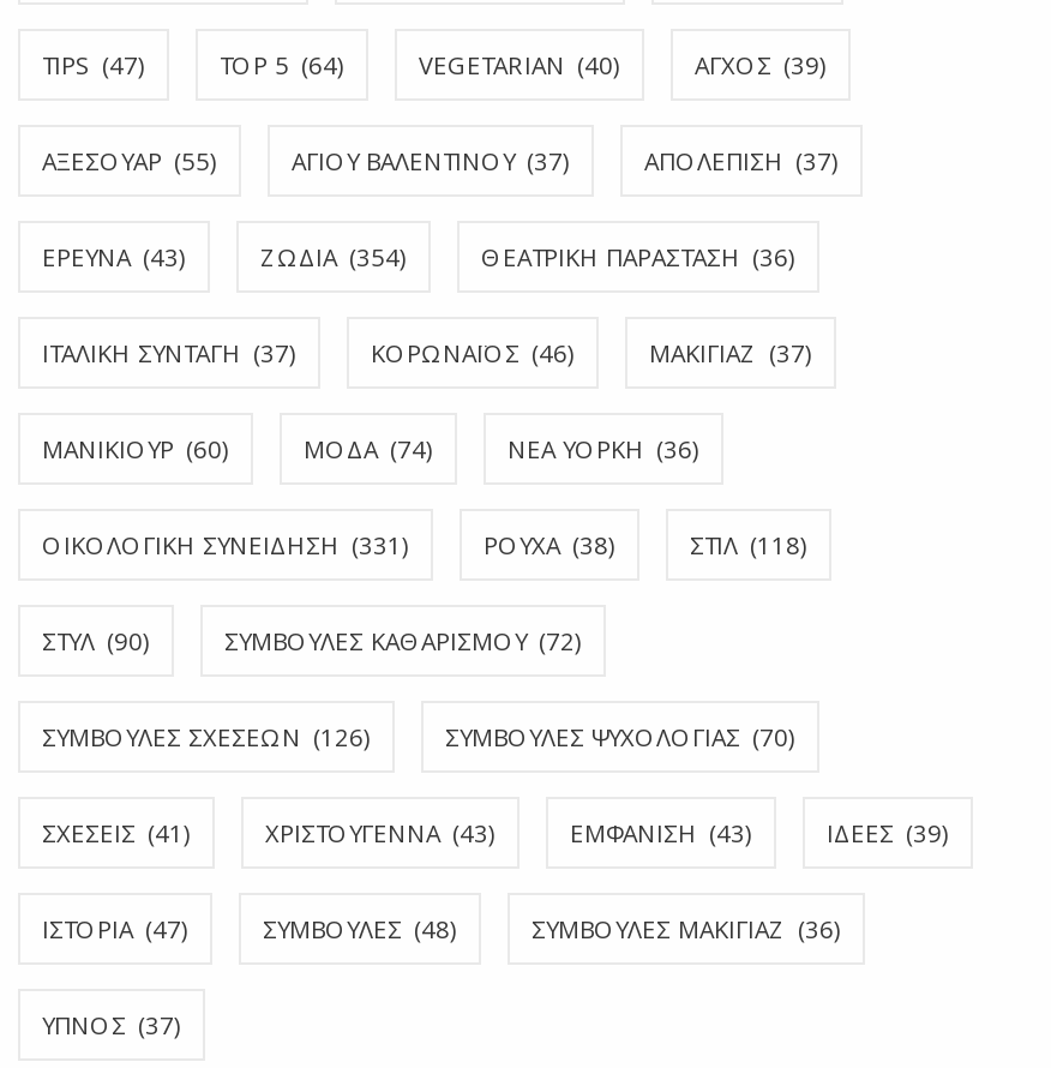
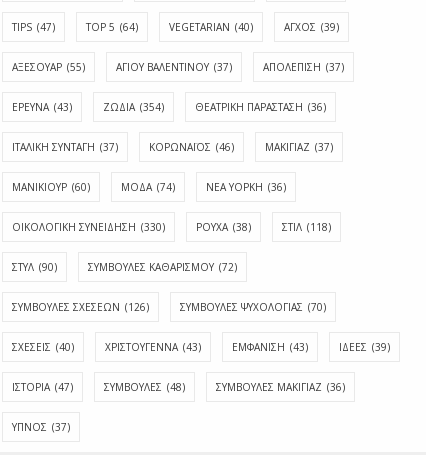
[42,528,409,562] ΟΙΚΟΛΟΓΙΚΗ ΣΥΝΕΙΔΗΣΗ (331) -> [12,220,165,234] ΟΙΚΟΛΟΓΙΚΗ ΣΥΝΕΙΔΗΣΗ (330)
[42,816,191,850] ΣΧΕΣΕΙΣ (41) -> [12,340,74,354] ΣΧΕΣΕΙΣ (40)

